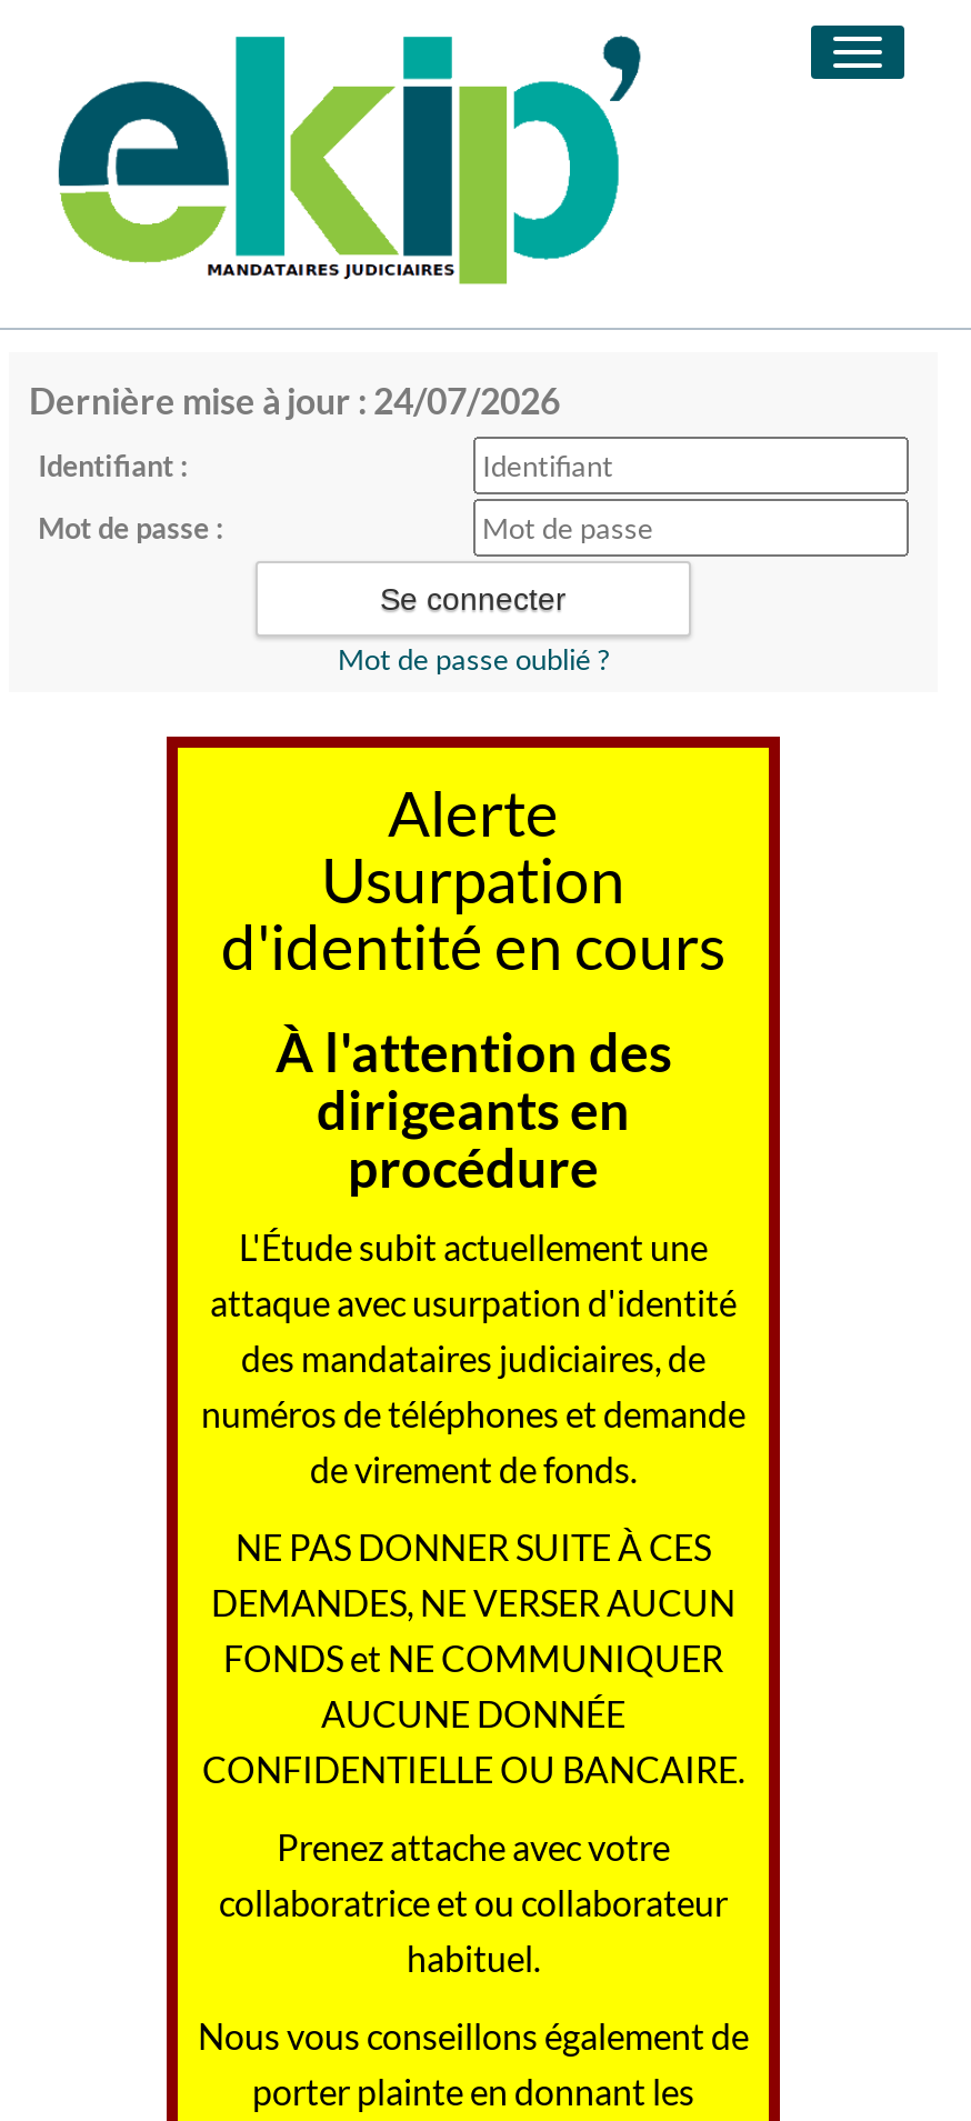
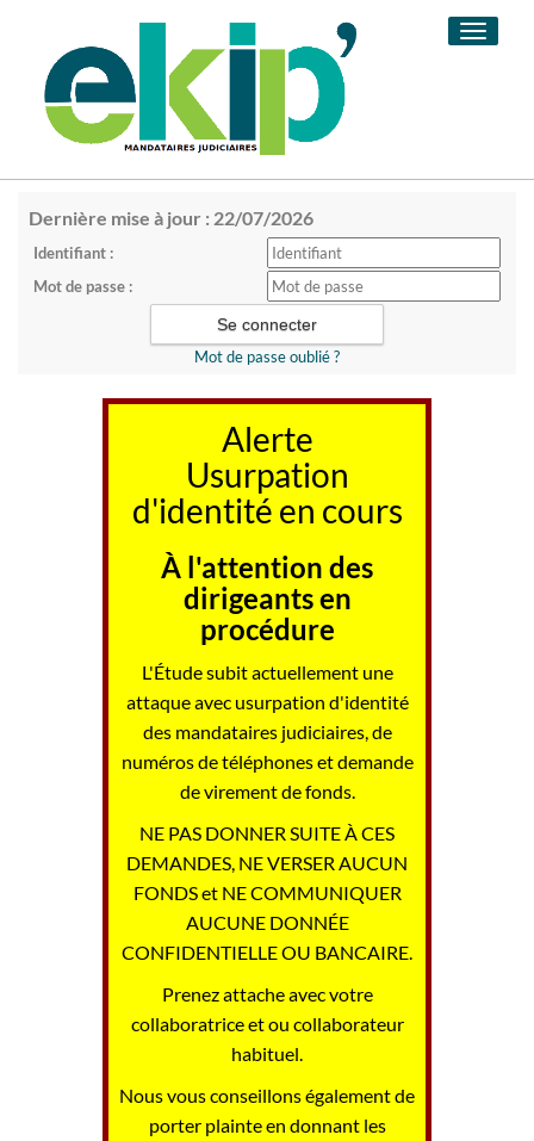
[29,380,560,422] Dernière mise à jour : 24/07/2026 -> [29,207,313,229] Dernière mise à jour : 22/07/2026

